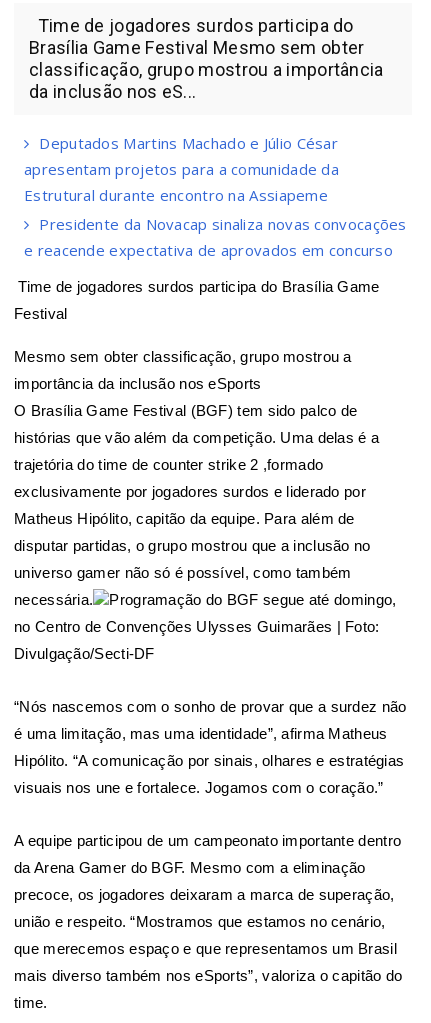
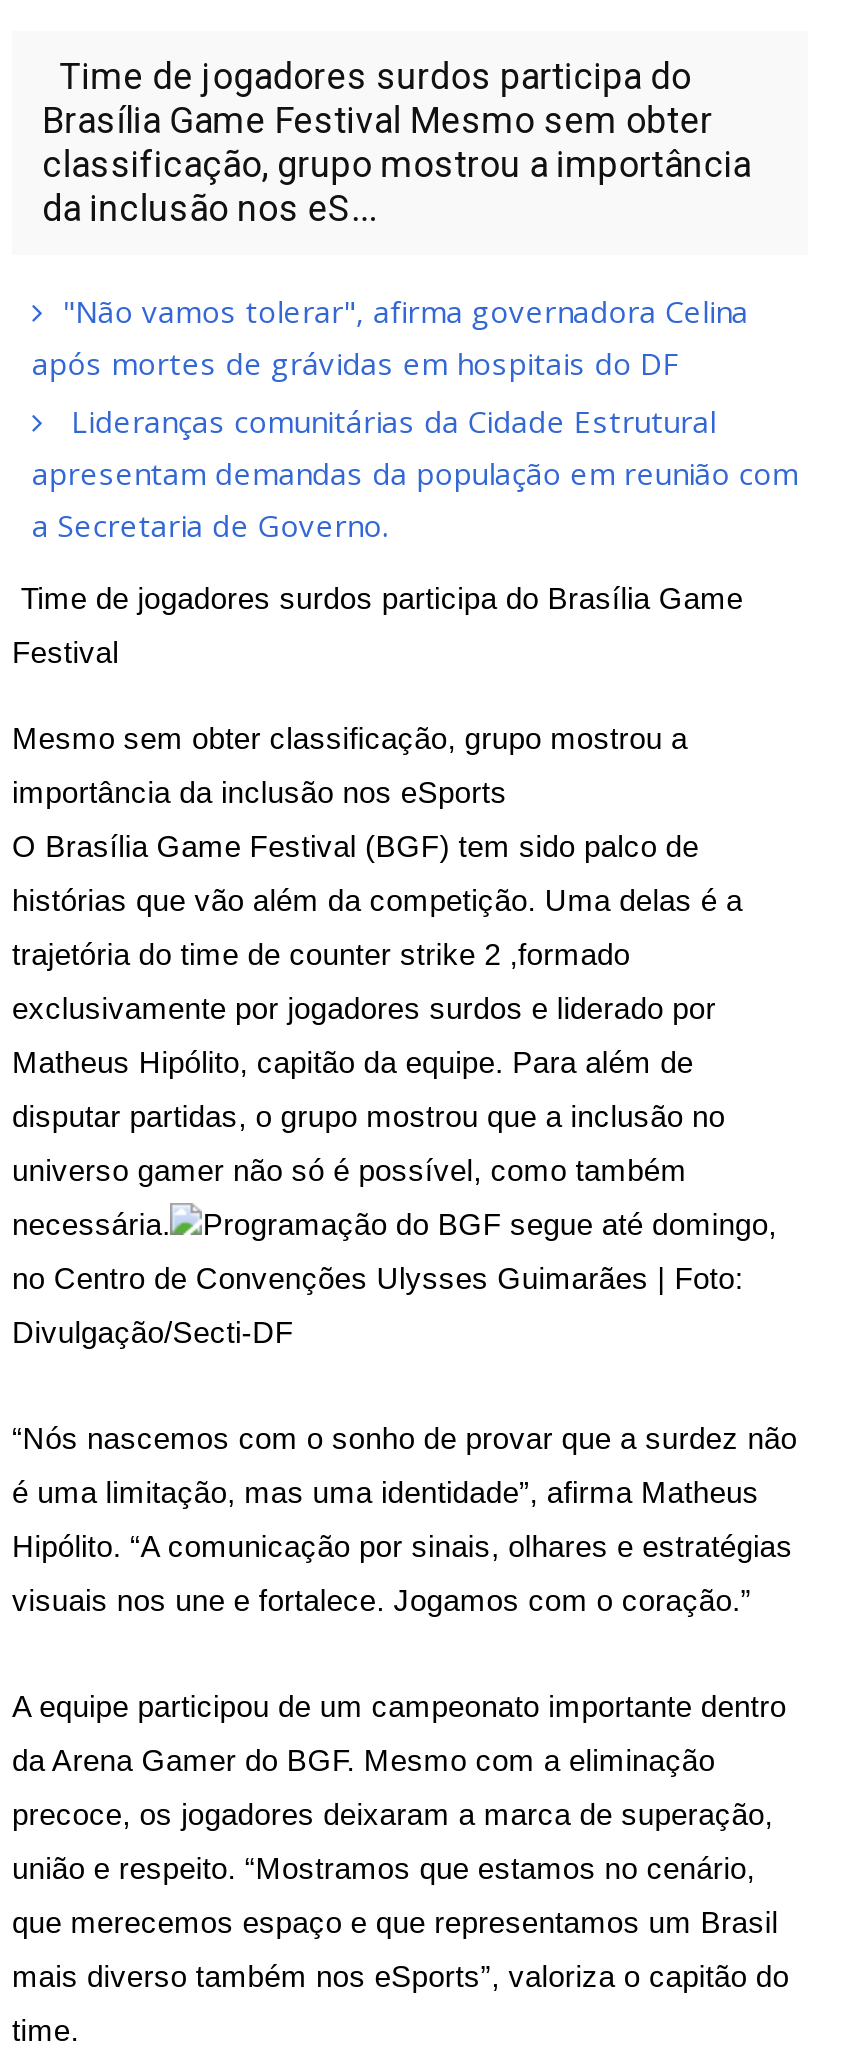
[24,133,407,260] Deputados Martins Machado e Júlio César | apresentam projetos para a comunidade da | Estrutural durante encontro na Assiapeme | Presidente da Novacap sinaliza novas convocações | e reacende expectativa de aprovados em concurso -> [32,291,798,545] "Não vamos tolerar", afirma governadora Celina | após mortes de grávidas em hospitais do DF | Lideranças comunitárias da Cidade Estrutural | apresentam demandas da população em reunião com | a Secretaria de Governo.

